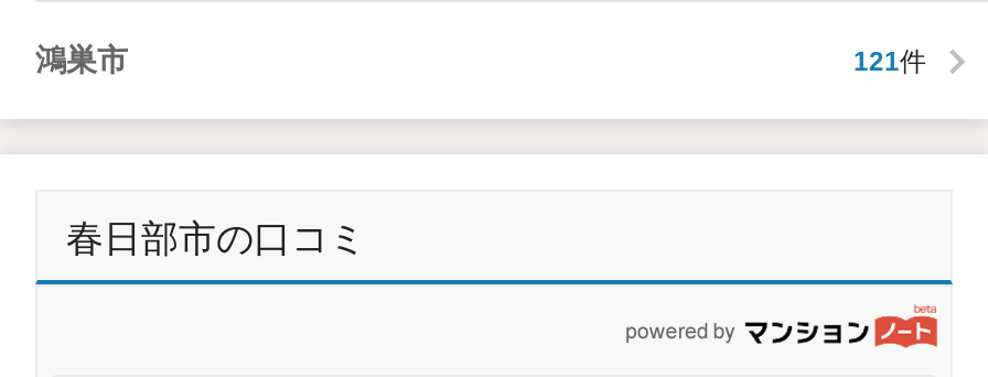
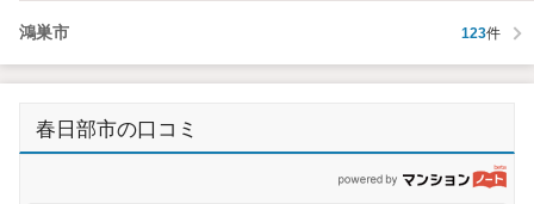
[853,46,926,77] 121件 -> [461,25,501,41] 123件

